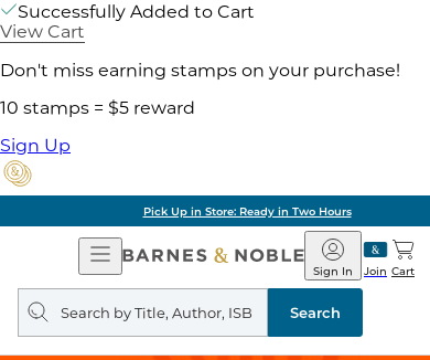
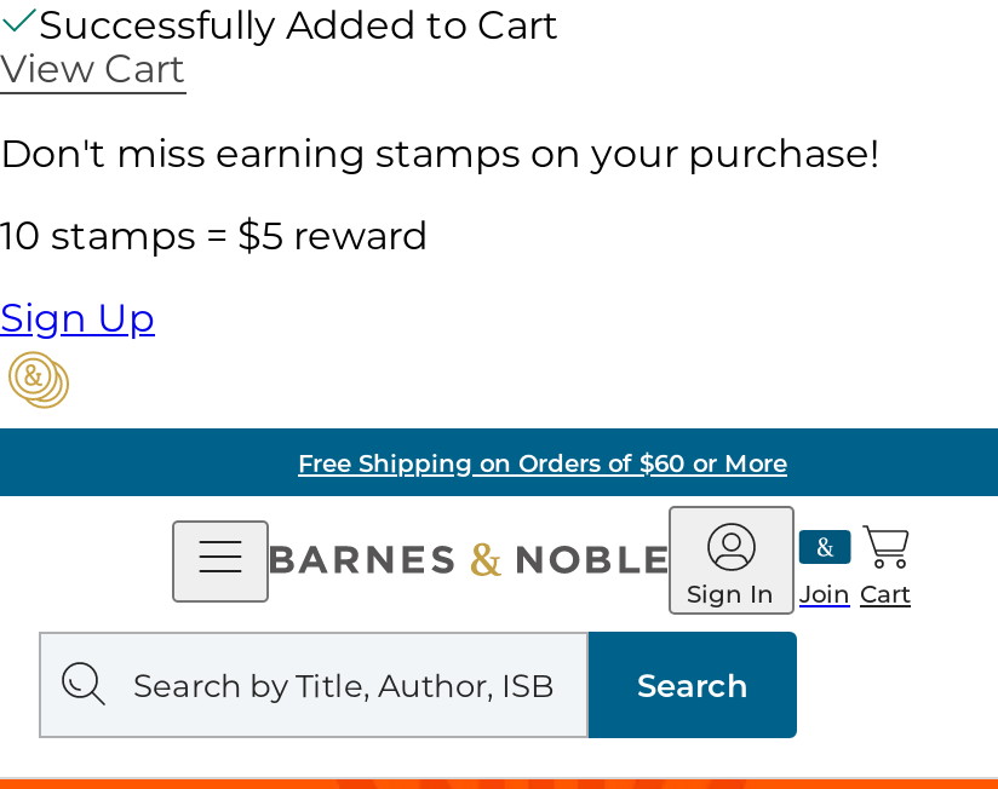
[143,204,351,218] Pick Up in Store: Ready in Two Hours -> [298,447,787,478] Free Shipping on Orders of $60 or More

